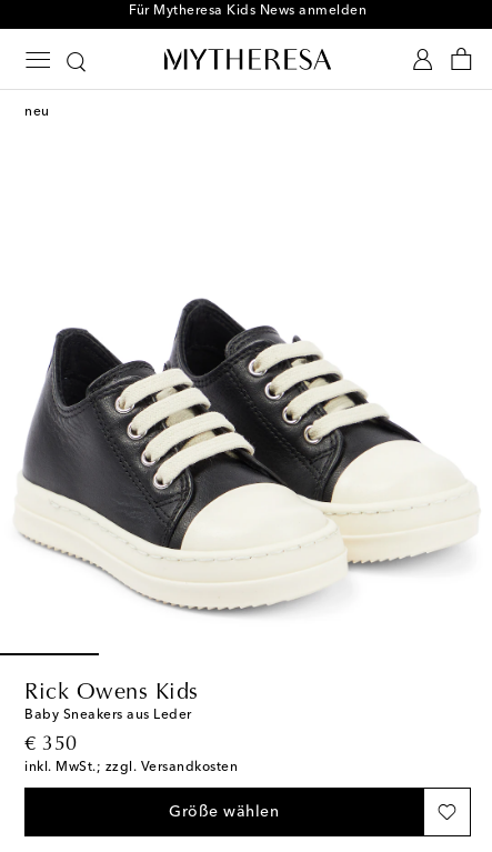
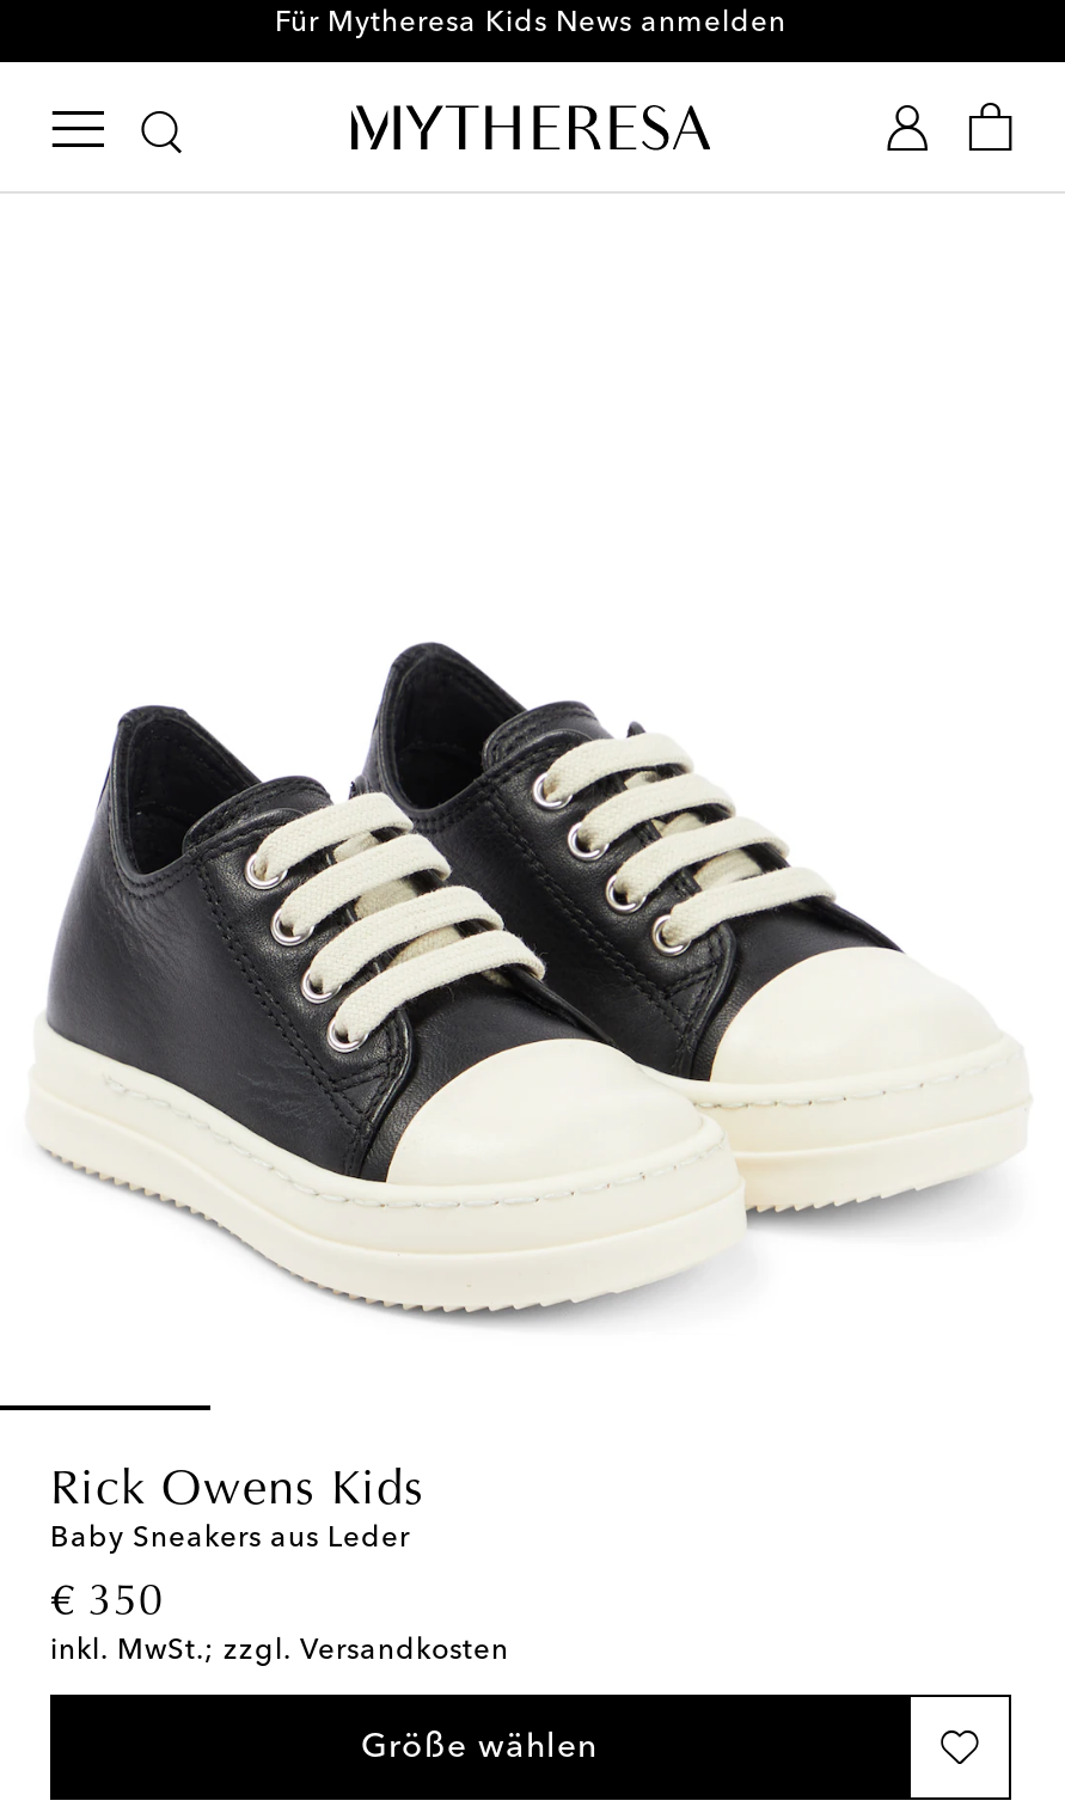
[24,106,49,119] neu -> none

